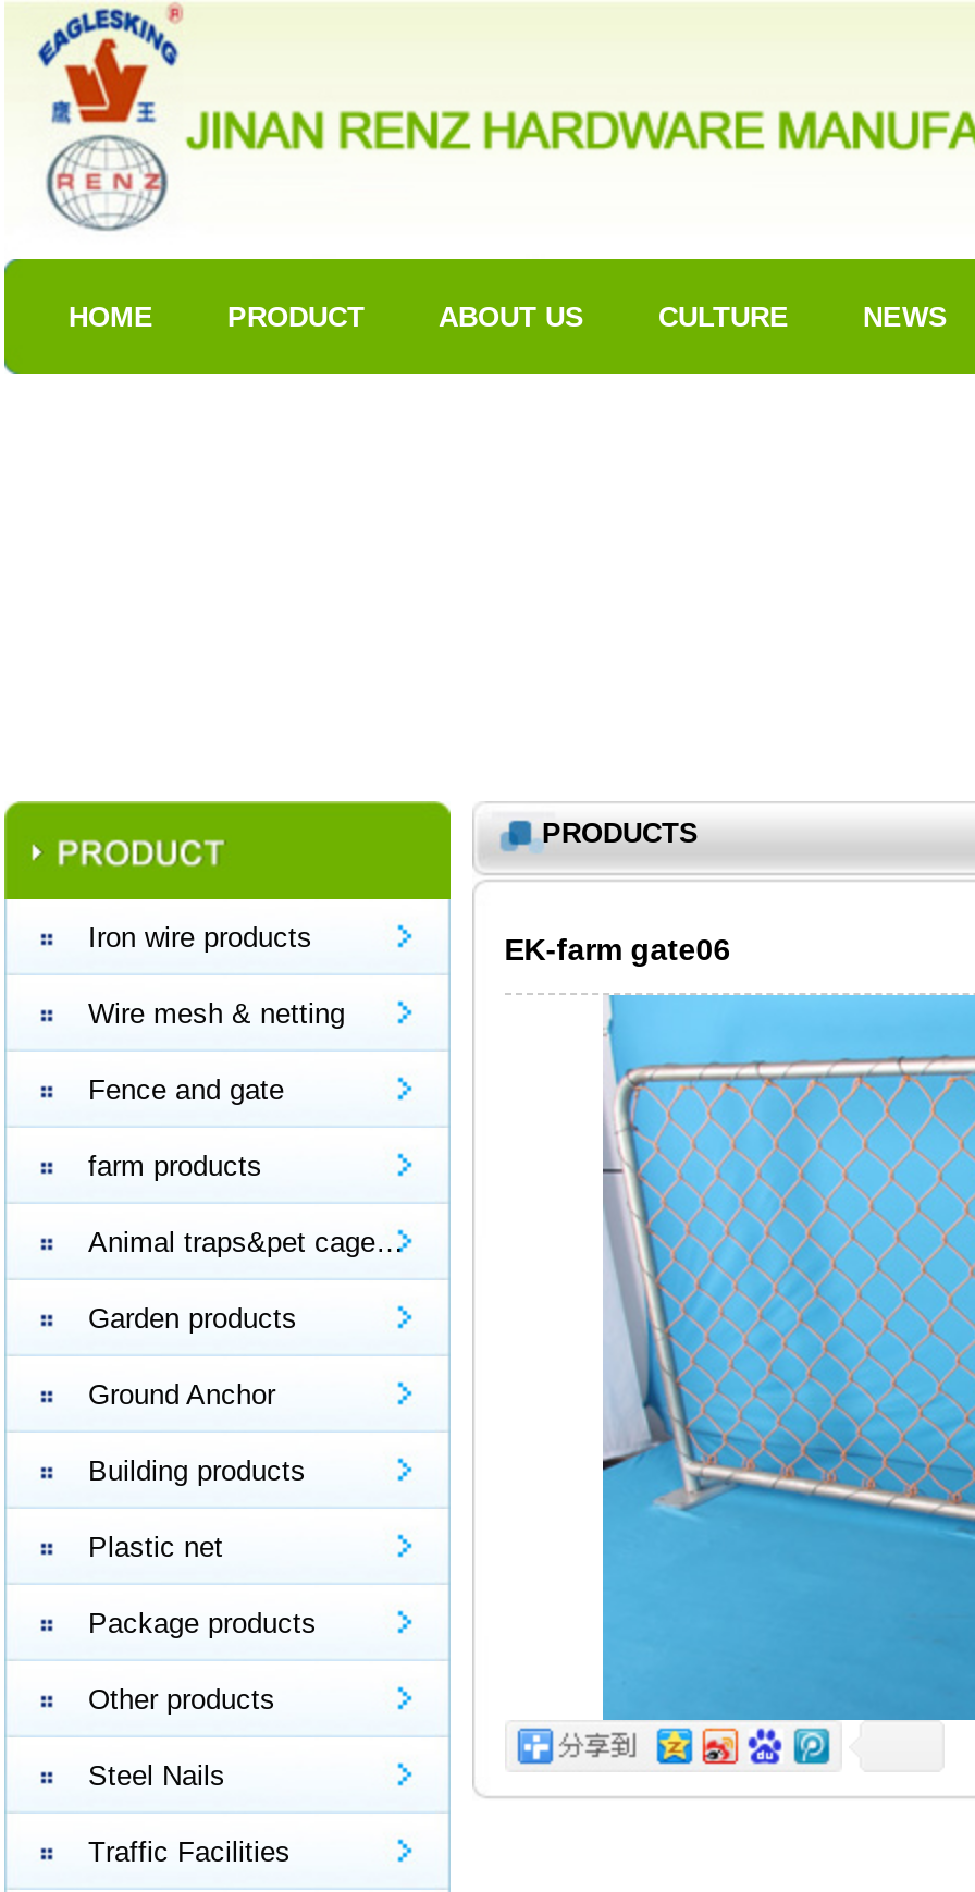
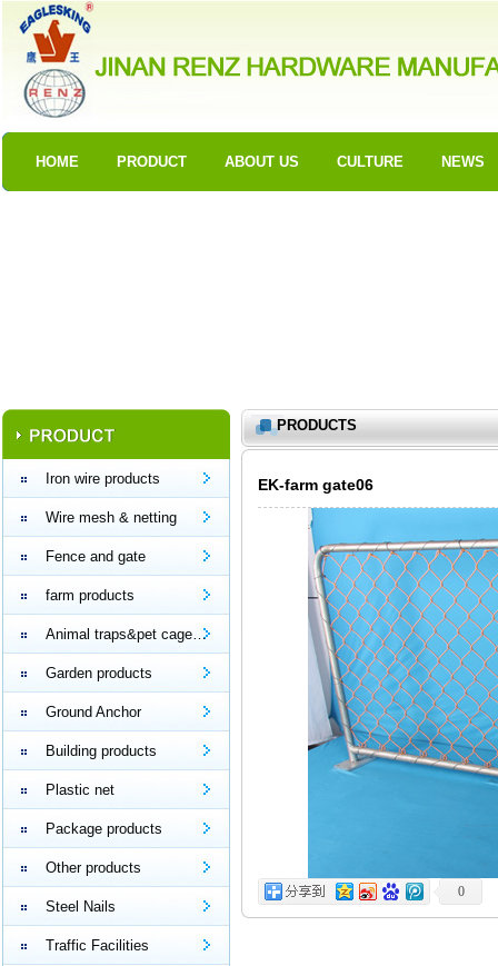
none -> [457,884,464,899] 0

